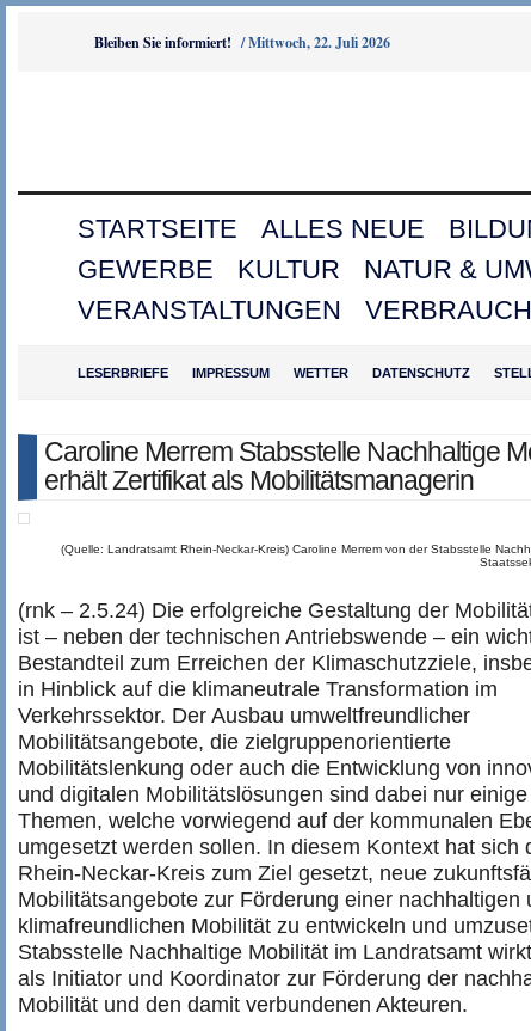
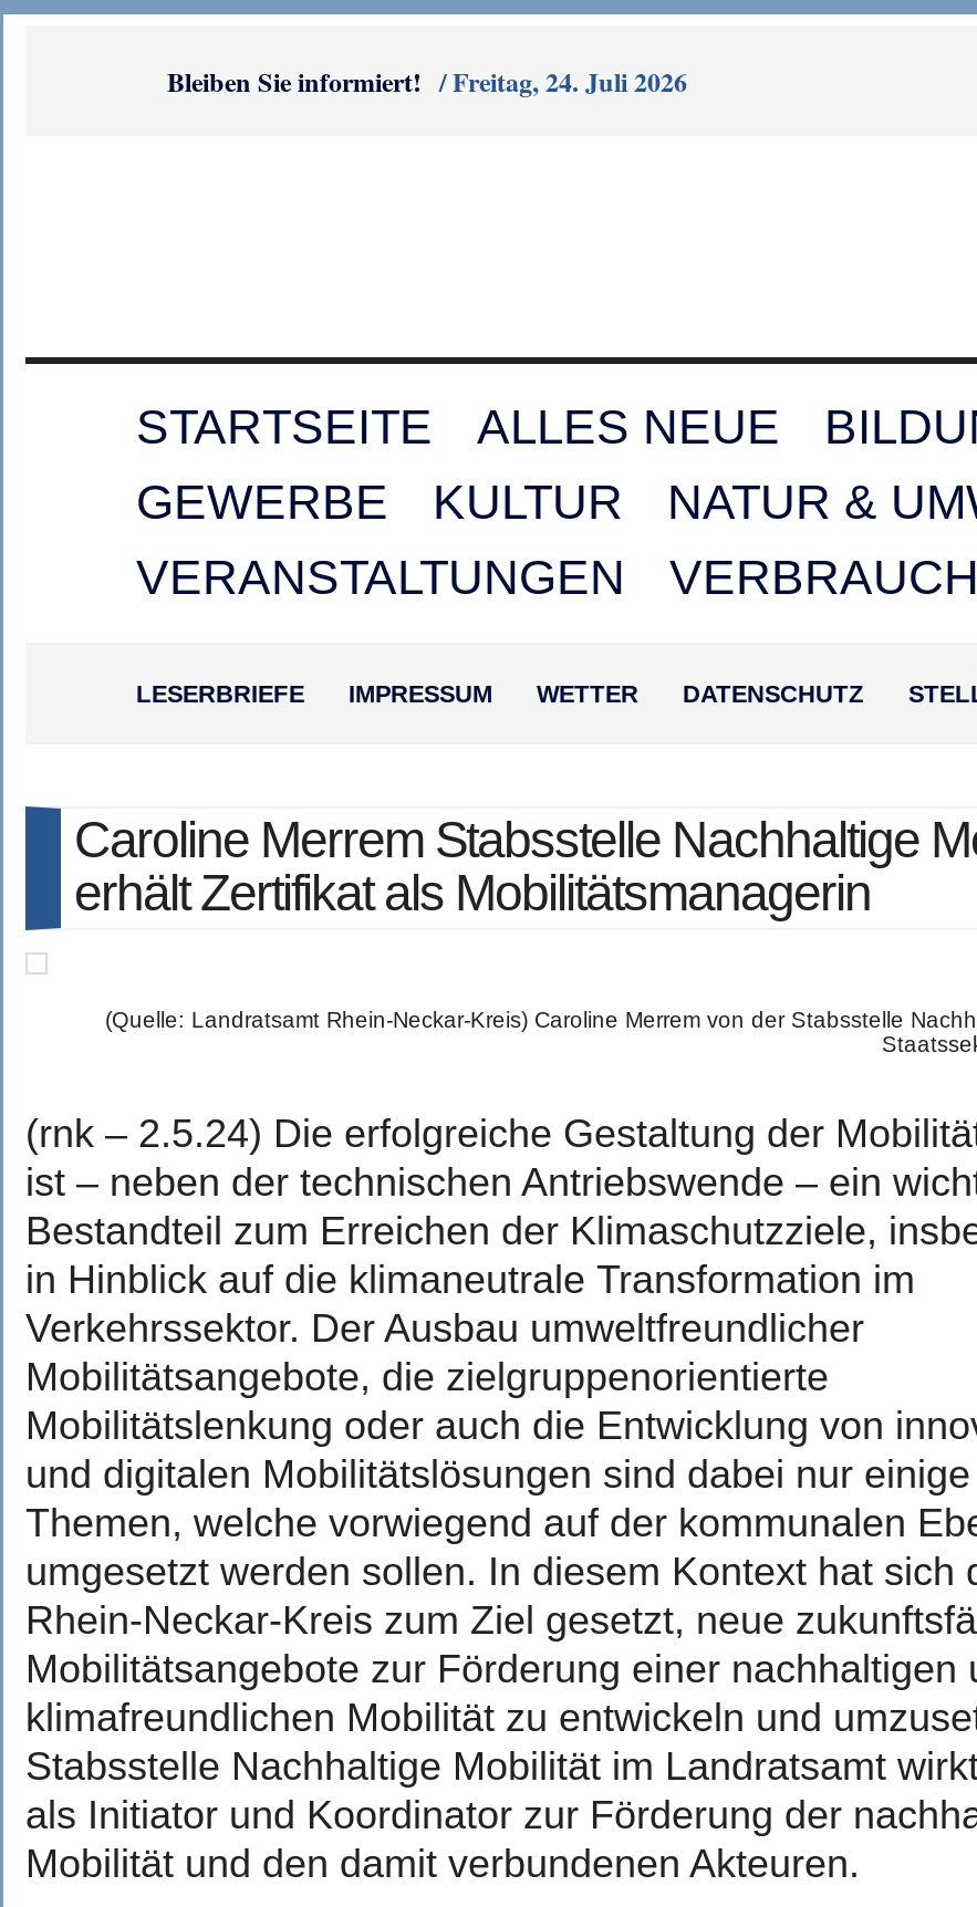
[94,32,390,52] Bleiben Sie informiert! / Mittwoch, 22. Juli 2026 -> [167,63,687,100] Bleiben Sie informiert! / Freitag, 24. Juli 2026

